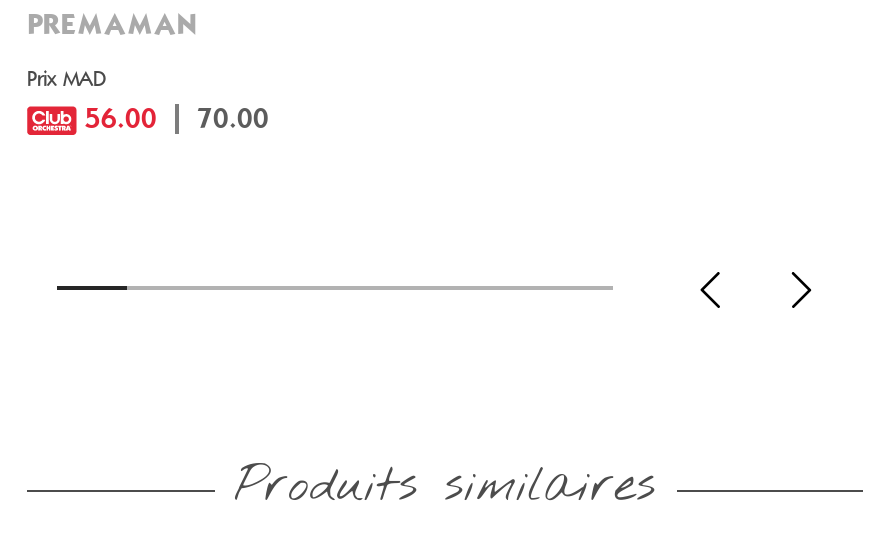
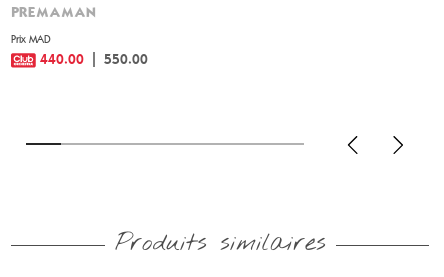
[77,102,157,136] 56.00 -> [36,51,84,68] 440.00
[197,102,269,136] 70.00 -> [104,51,148,68] 550.00

